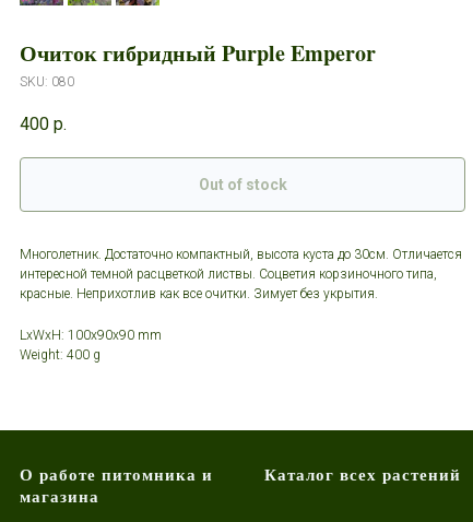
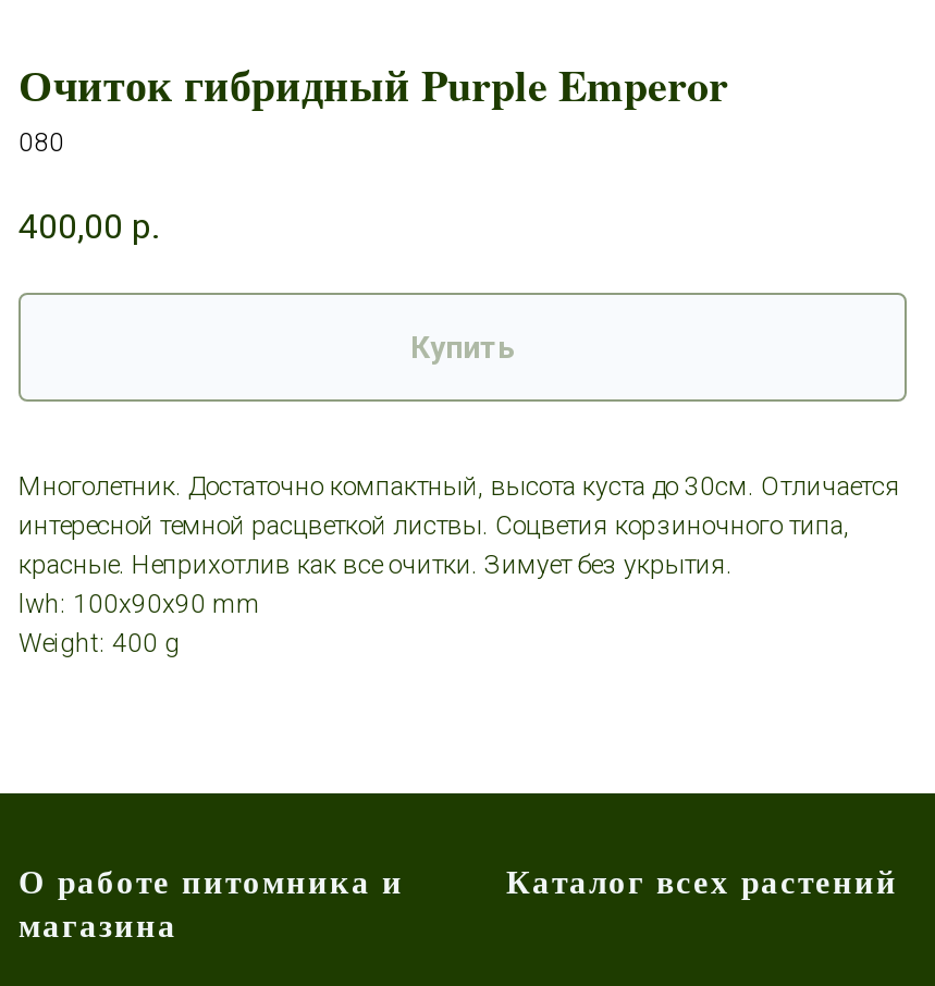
[20,74,74,90] SKU: 080 -> [19,127,64,158] 080
[20,114,67,135] 400 р. -> [19,206,158,248] 400,00 р.
[198,176,287,194] Out of stock -> [410,330,515,365] Купить
[20,328,162,343] LxWxH: 100x90x90 mm -> [19,589,260,620] lwh: 100x90x90 mm

